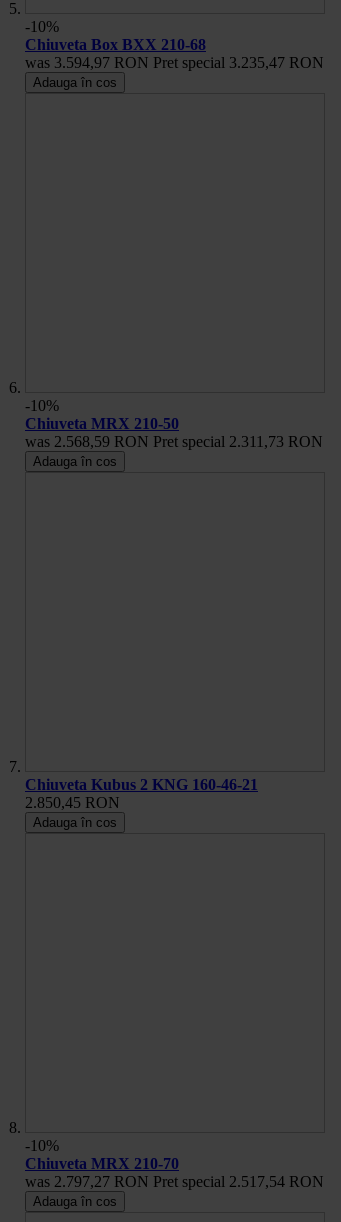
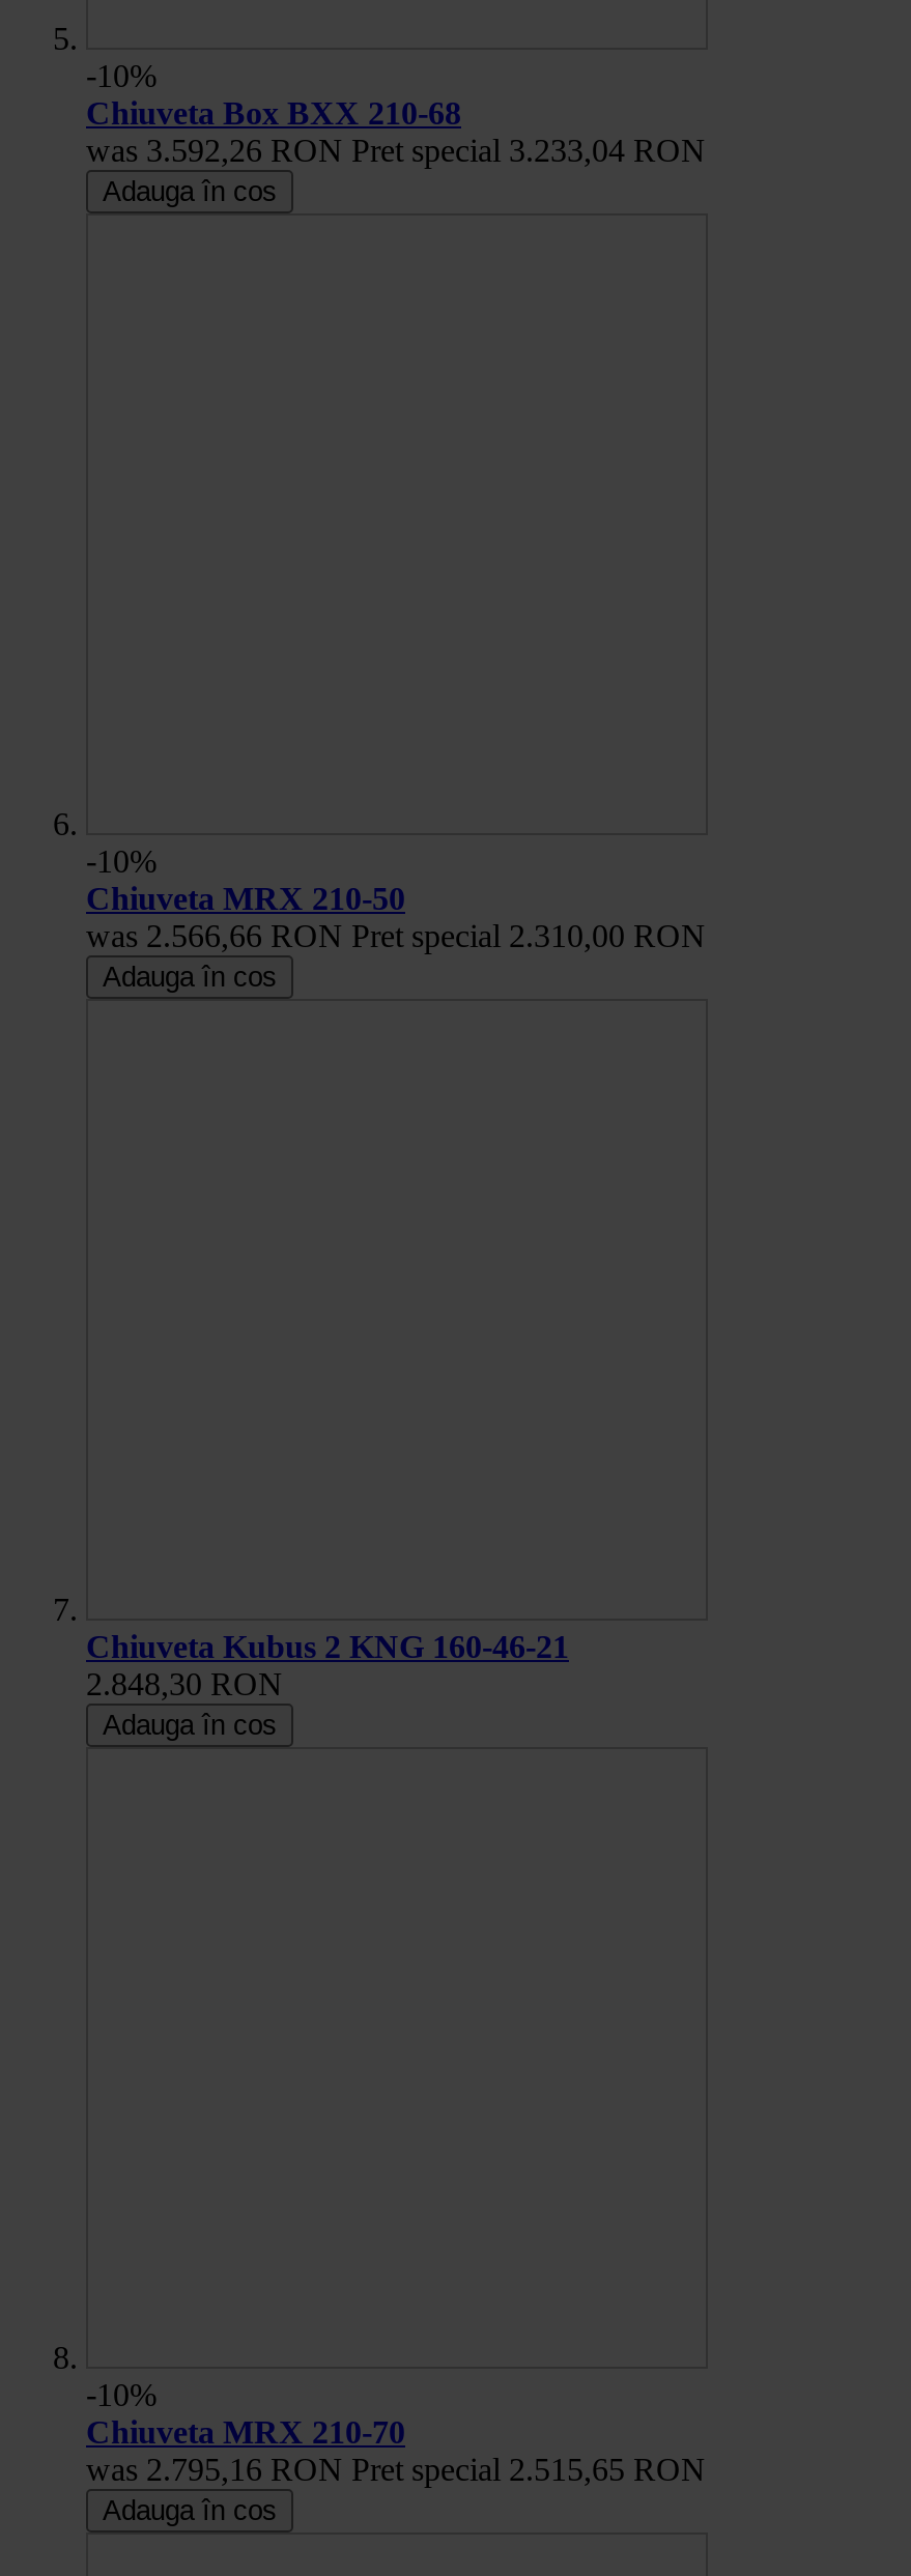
[25,54,324,71] was 3.594,97 RON Pret special 3.235,47 RON -> [86,132,706,168] was 3.592,26 RON Pret special 3.233,04 RON
[25,433,323,450] was 2.568,59 RON Pret special 2.311,73 RON -> [86,918,706,953] was 2.566,66 RON Pret special 2.310,00 RON
[25,794,120,811] 2.850,45 RON -> [86,1666,283,1701] 2.848,30 RON
[25,1173,324,1190] was 2.797,27 RON Pret special 2.517,54 RON -> [86,2451,706,2487] was 2.795,16 RON Pret special 2.515,65 RON

